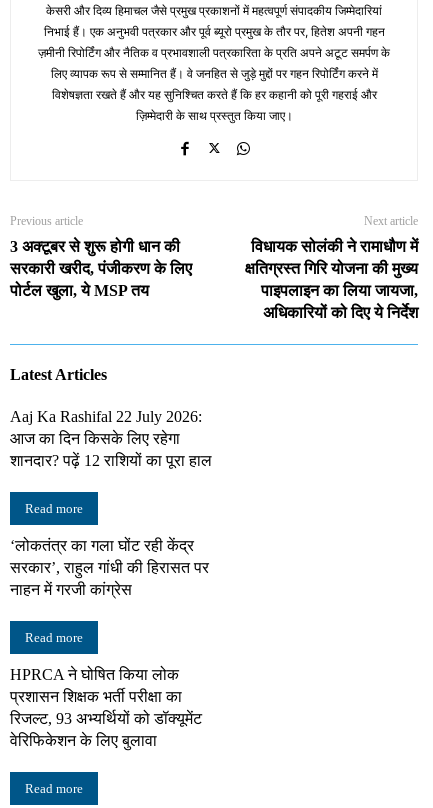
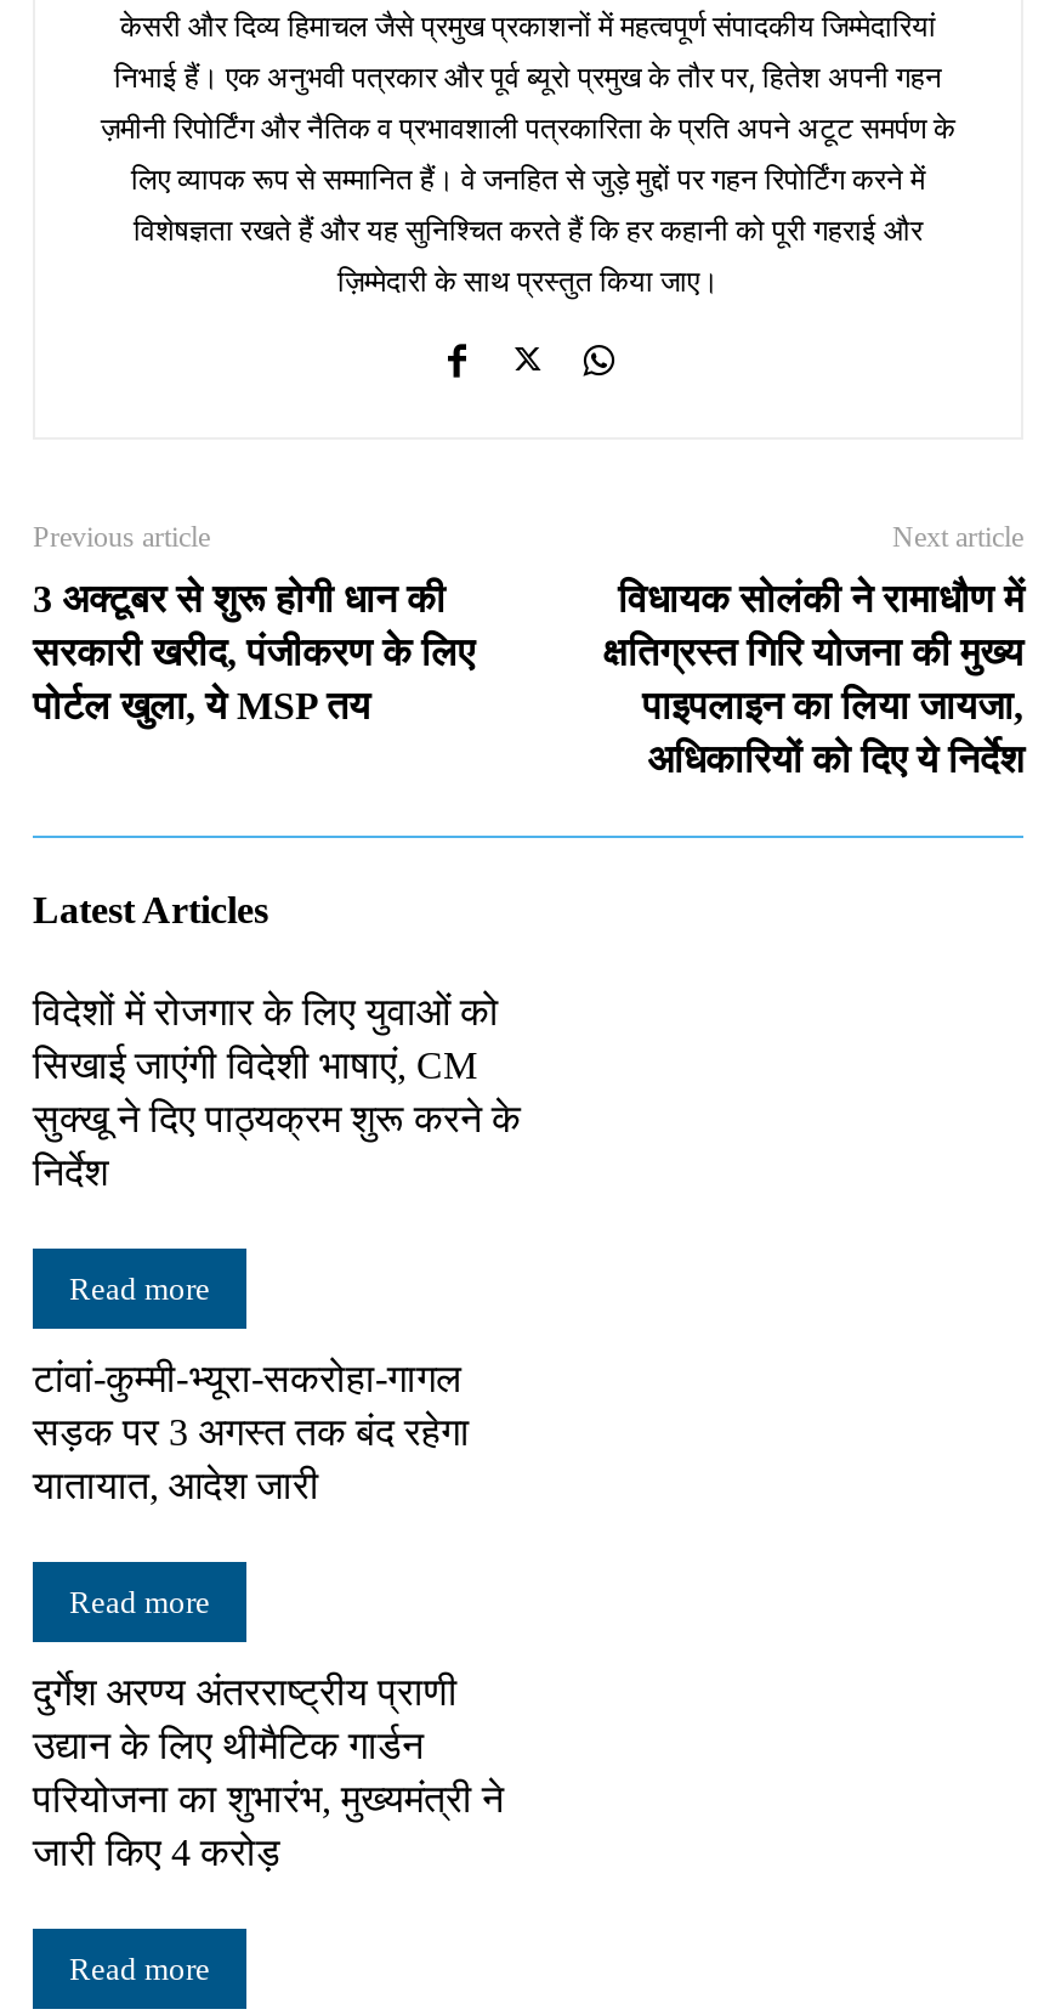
[10,408,212,469] Aaj Ka Rashifal 22 July 2026: | आज का दिन किसके लिए रहेगा | शानदार? पढ़ें 12 राशियों का पूरा हाल -> [33,991,521,1192] विदेशों में रोजगार के लिए युवाओं को | सिखाई जाएंगी विदेशी भाषाएं, CM | सुक्खू ने दिए पाठ्यक्रम शुरू करने के | निर्देश
[10,537,209,598] ‘लोकतंत्र का गला घोंट रही केंद्र | सरकार’, राहुल गांधी की हिरासत पर | नाहन में गरजी कांग्रेस -> [33,1357,470,1506] टांवां-कुम्मी-भ्यूरा-सकरोहा-गागल | सड़क पर 3 अगस्त तक बंद रहेगा | यातायात, आदेश जारी
[10,666,202,749] HPRCA ने घोषित किया लोक | प्रशासन शिक्षक भर्ती परीक्षा का | रिजल्ट, 93 अभ्यर्थियों को डॉक्यूमेंट | वेरिफिकेशन के लिए बुलावा -> [33,1671,504,1872] दुर्गेश अरण्य अंतरराष्ट्रीय प्राणी | उद्यान के लिए थीमैटिक गार्डन | परियोजना का शुभारंभ, मुख्यमंत्री ने | जारी किए 4 करोड़

